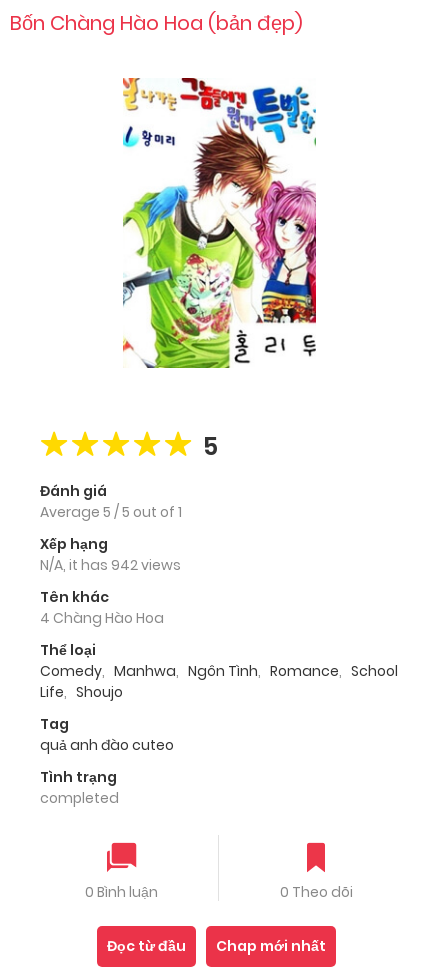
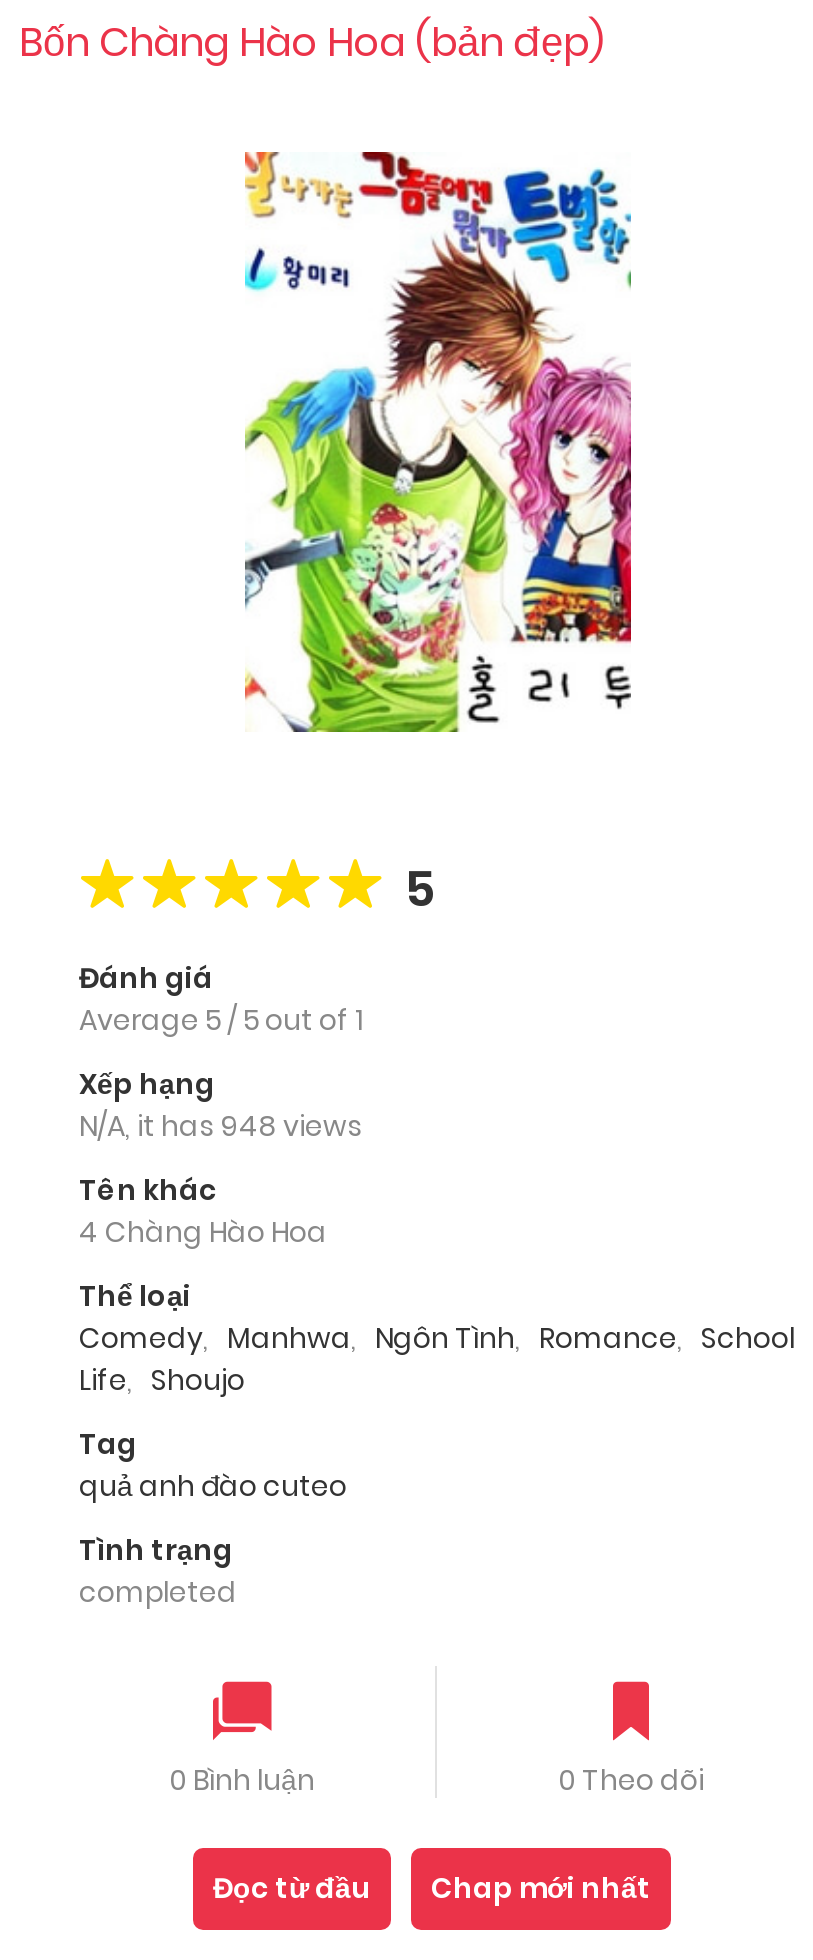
[40,555,181,575] N/A, it has 942 views -> [79,1107,363,1147] N/A, it has 948 views

